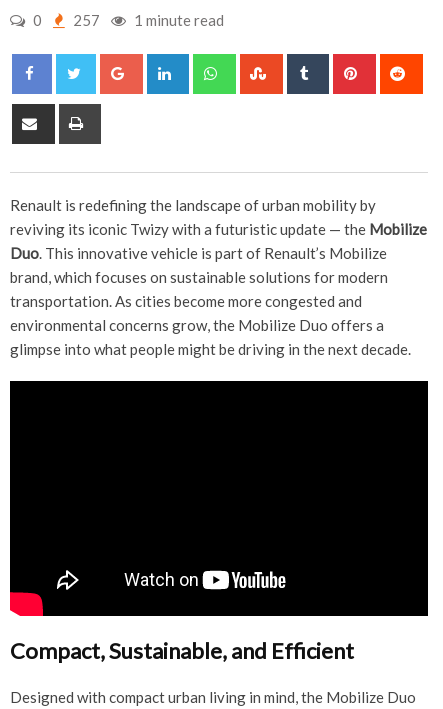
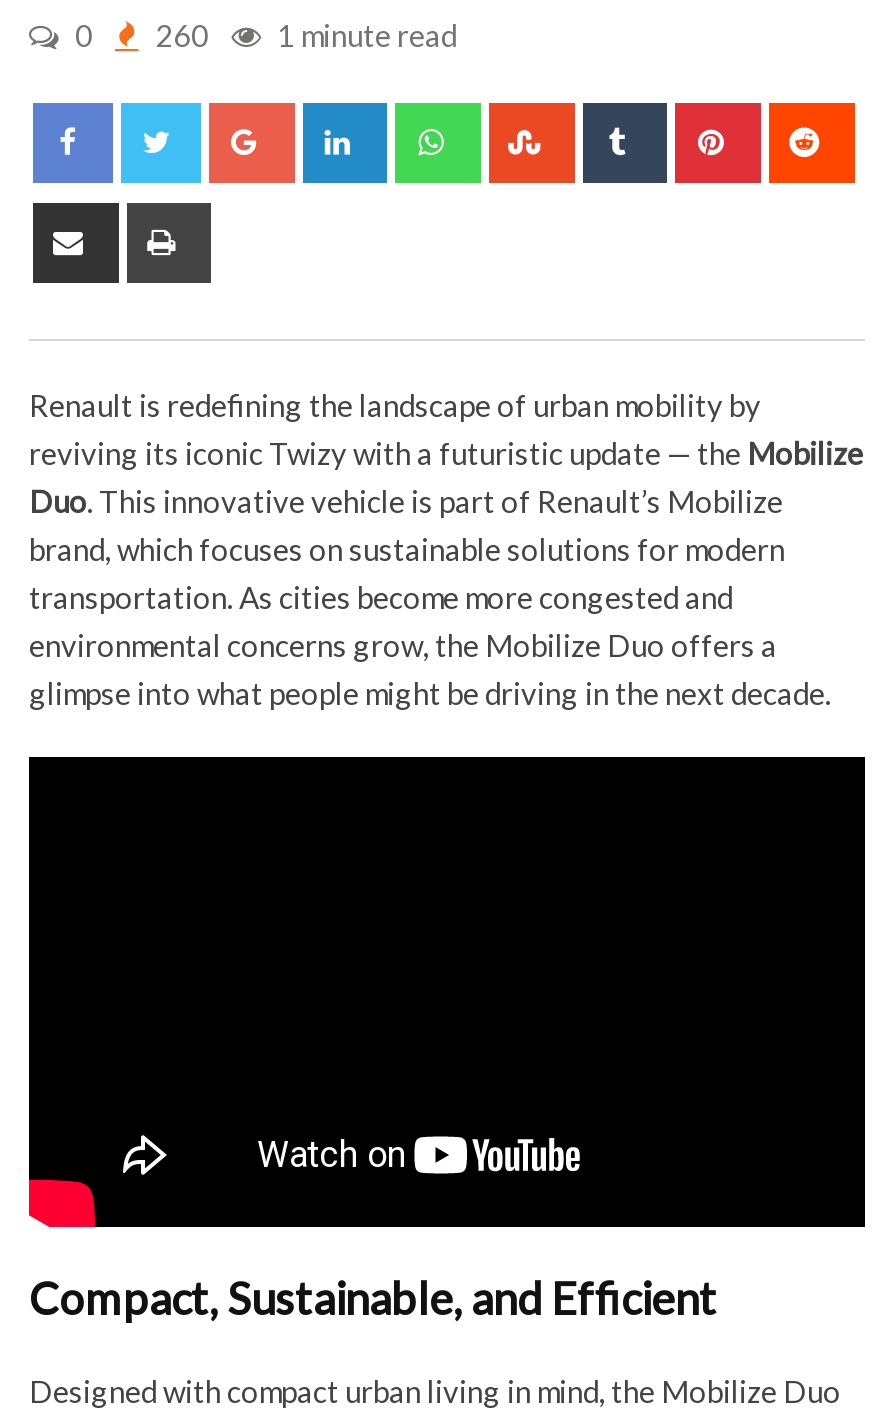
[30,10,224,28] 0 257 1 minute read -> [69,18,457,54] 0 260 1 minute read

